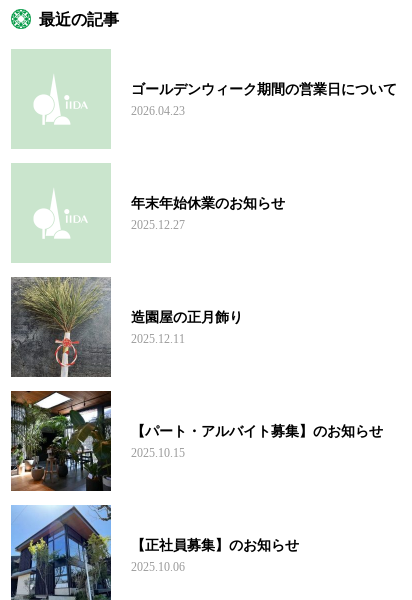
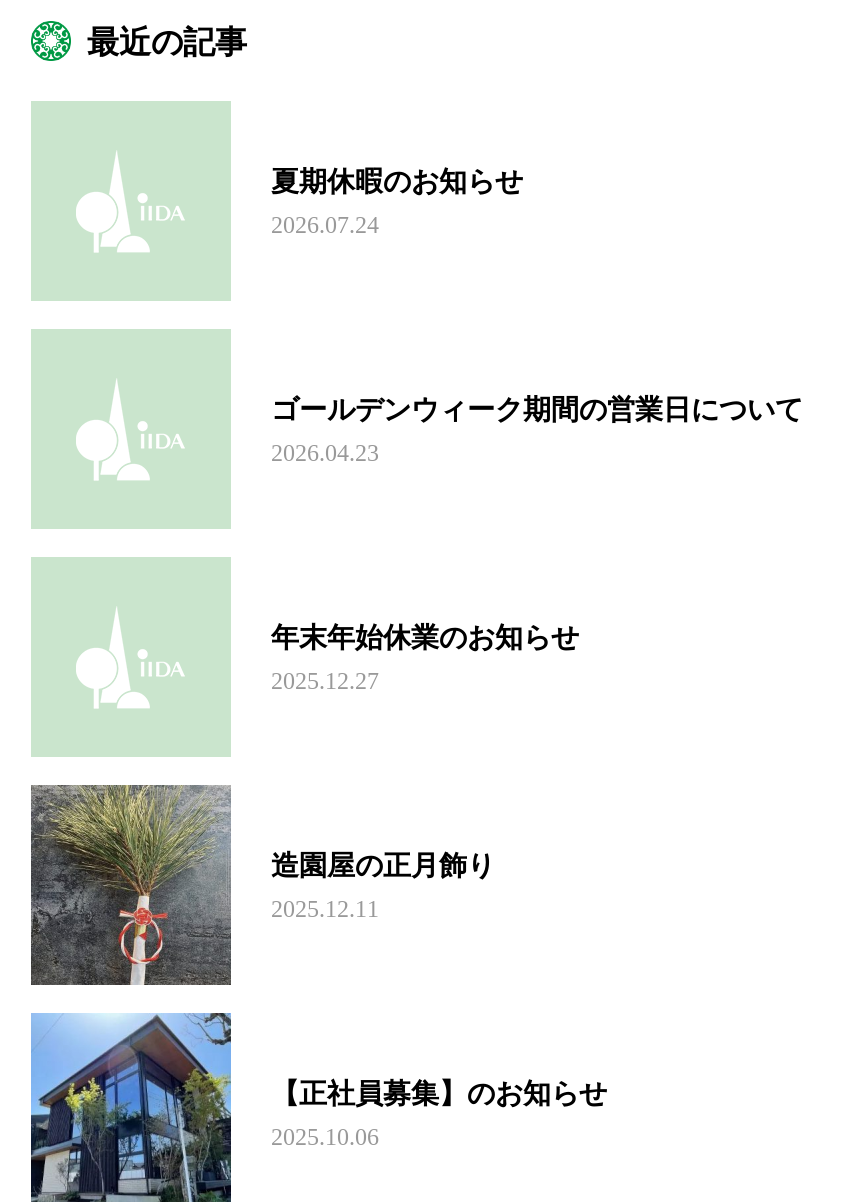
none -> [271,167,523,239] 夏期休暇のお知らせ | 2026.07.24
moved [10,82,397,379] -> [29,395,803,988]: [image] | ゴールデンウィーク期間の営業日について | 2026.04.23 | 年末年始休業のお知らせ | 2025.12.27 | 造園屋の正月飾り | 2025.12.11
[10,390,383,492] [image] | 【パート・アルバイト募集】のお知らせ | 2025.10.15 -> none

